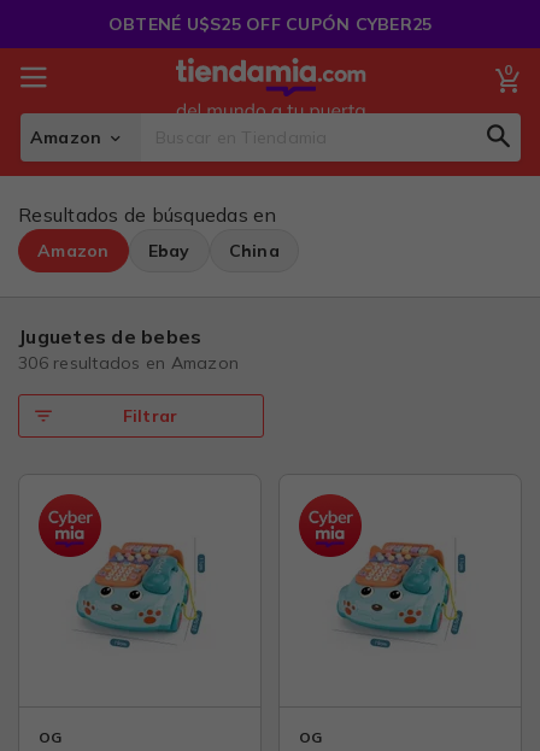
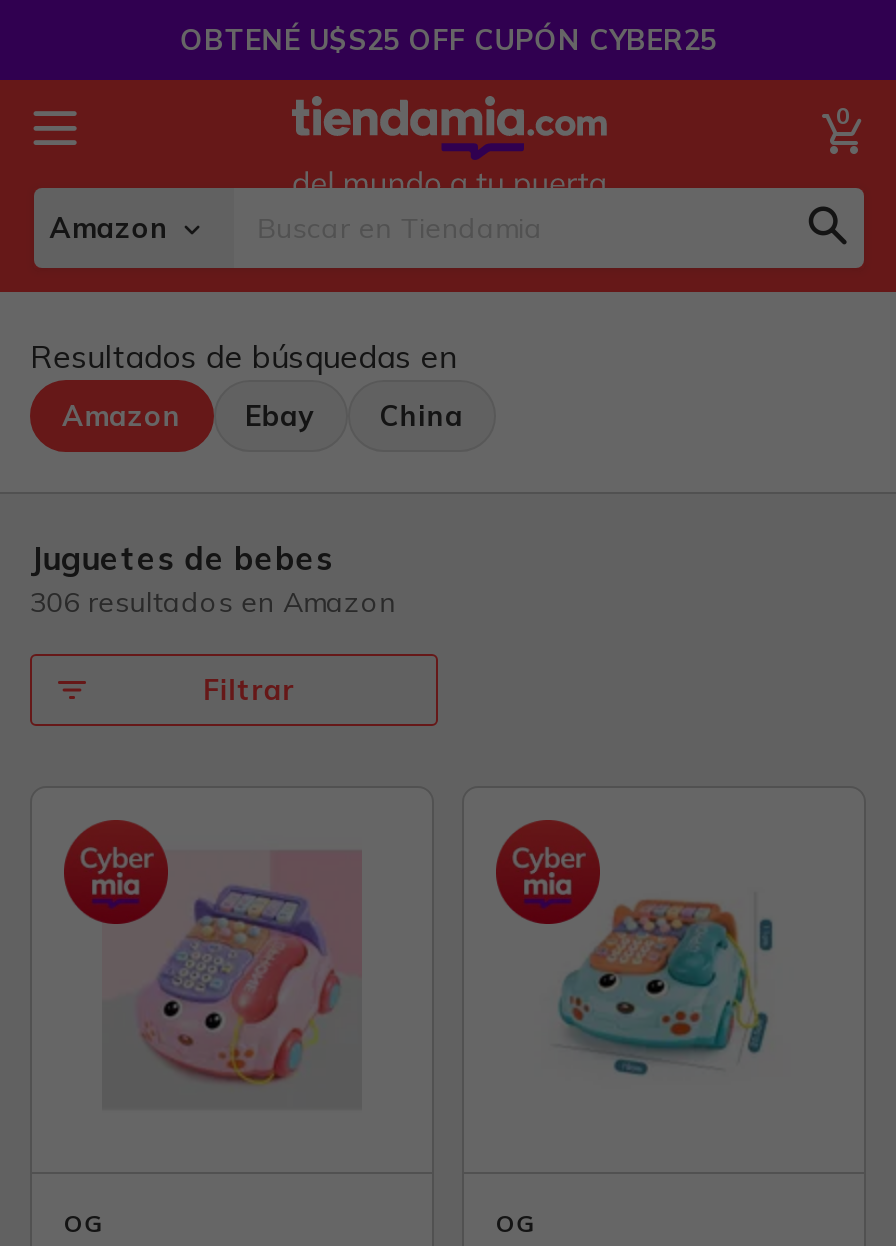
[76,514,217,658] [image] -> [128,850,362,1094] [image]

